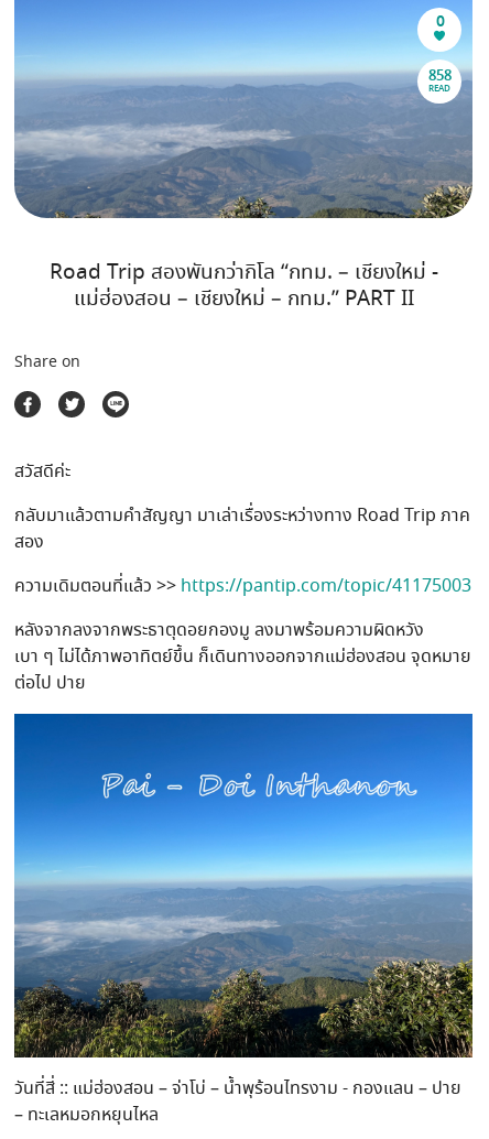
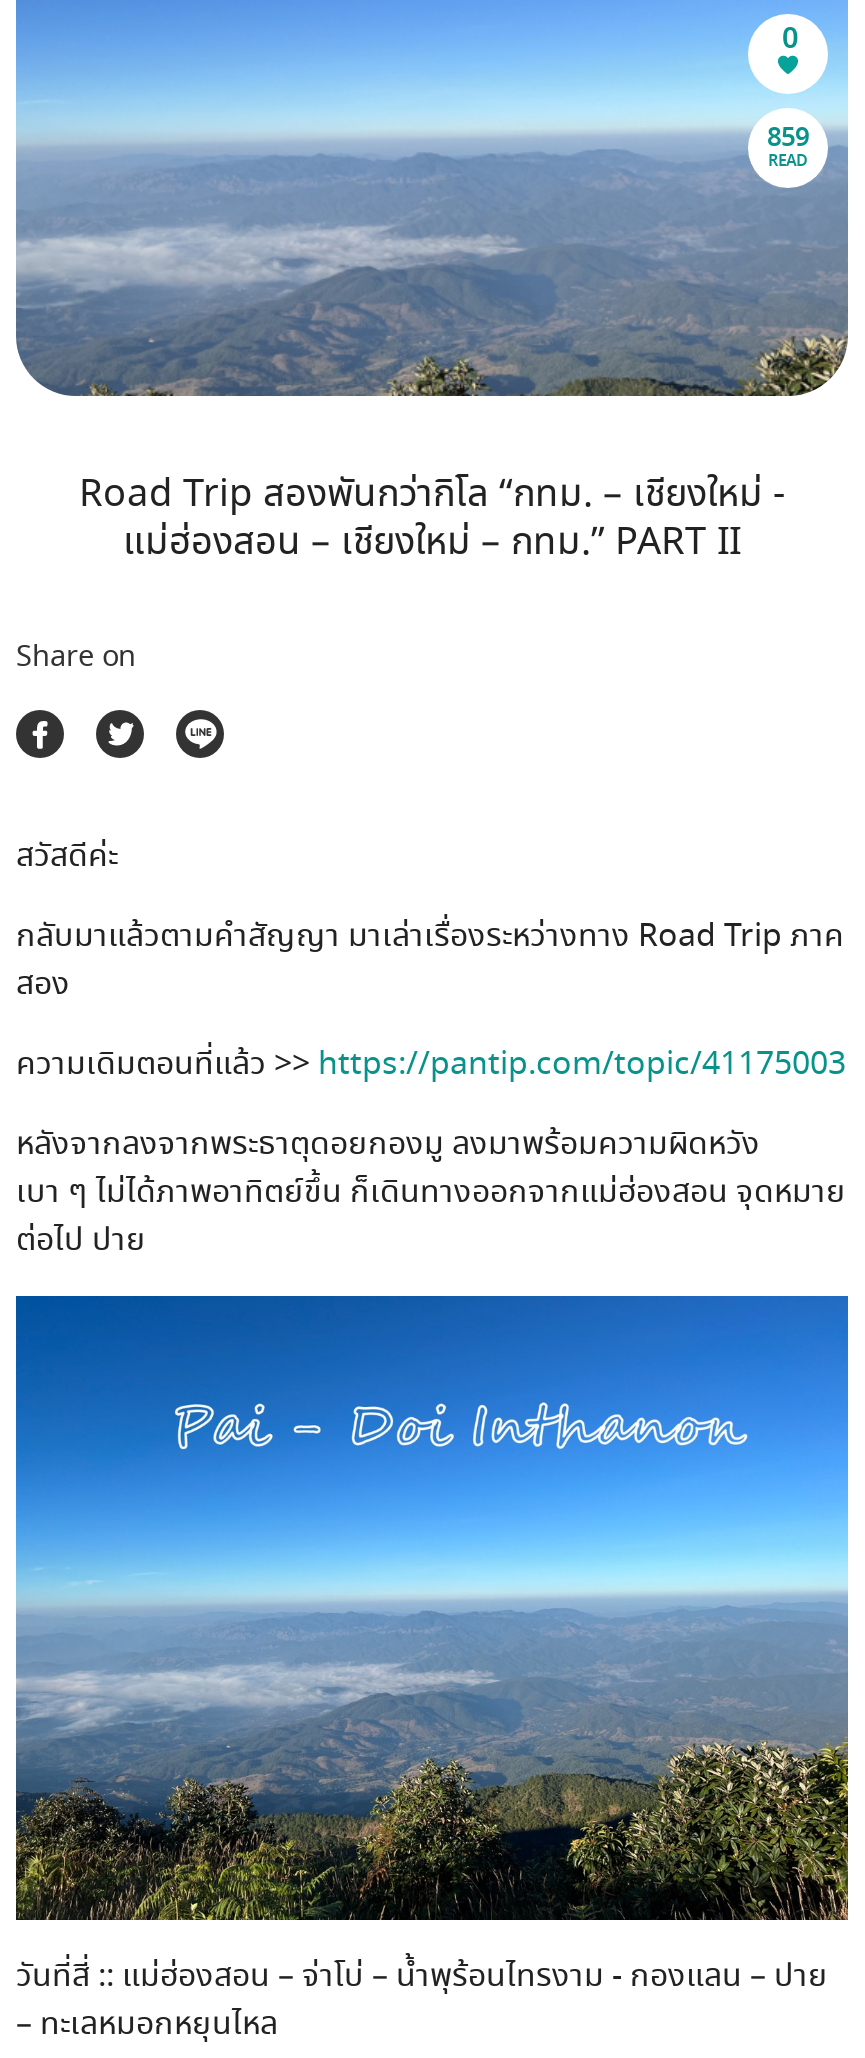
[428,65,451,86] 858 -> [767,118,809,156] 859

